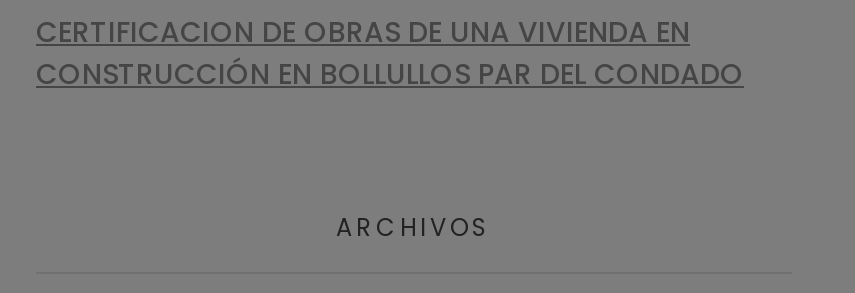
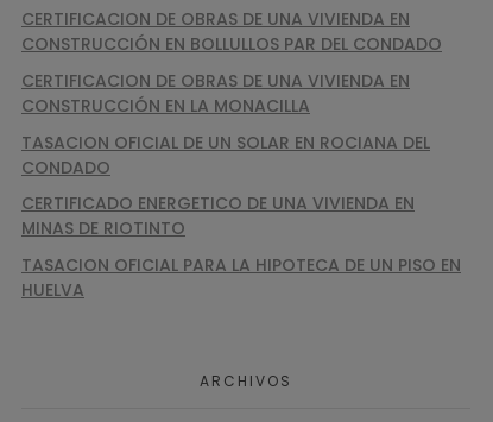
none -> [21,69,461,302] CERTIFICACION DE OBRAS DE UNA VIVIENDA EN | CONSTRUCCIÓN EN LA MONACILLA | TASACION OFICIAL DE UN SOLAR EN ROCIANA DEL | CONDADO | CERTIFICADO ENERGETICO DE UNA VIVIENDA EN | MINAS DE RIOTINTO | TASACION OFICIAL PARA LA HIPOTECA DE UN PISO EN | HUELVA

